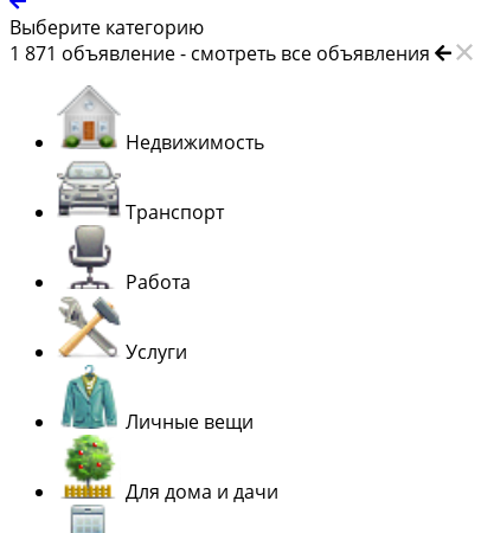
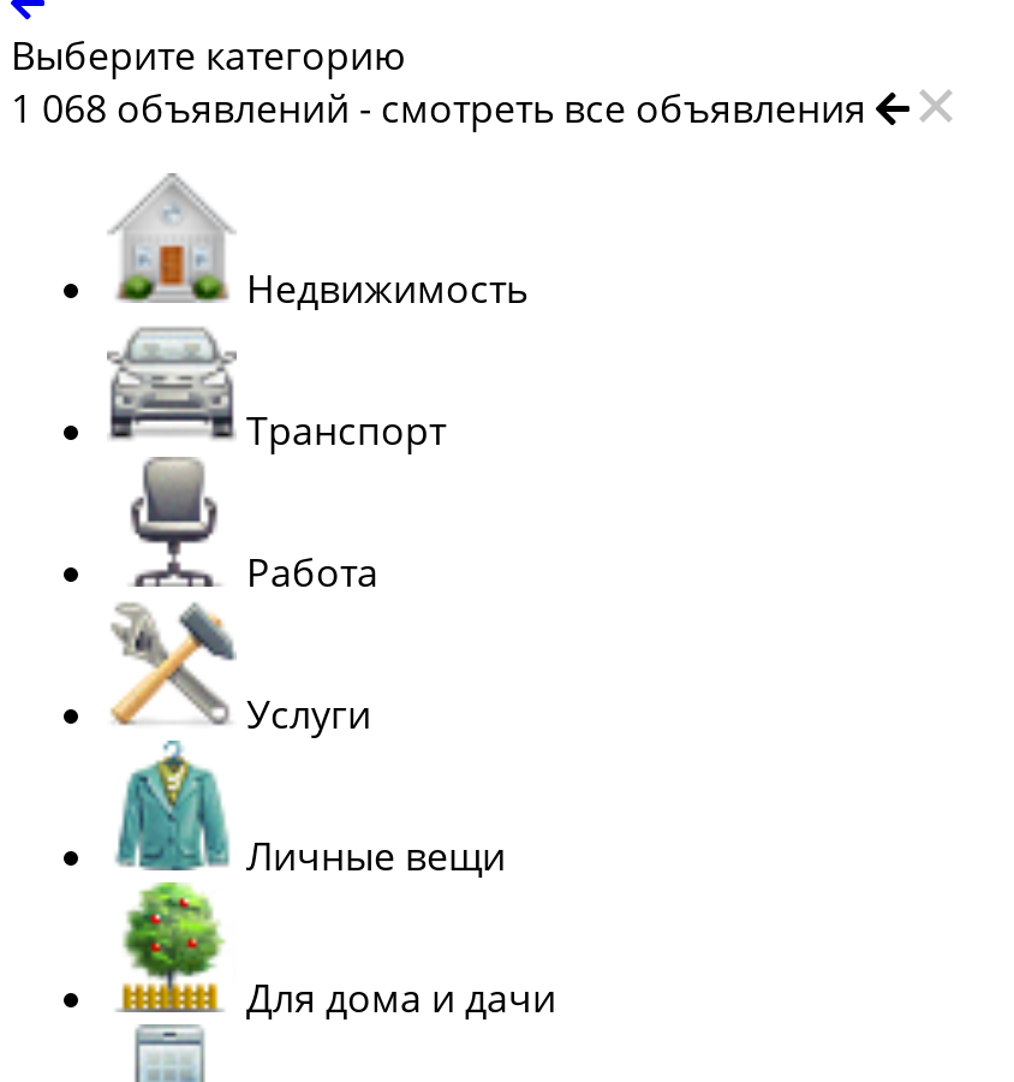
[9,40,430,66] 1 871 объявление - смотреть все объявления -> [11,81,866,134] 1 068 объявлений - смотреть все объявления

